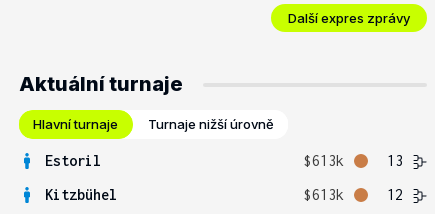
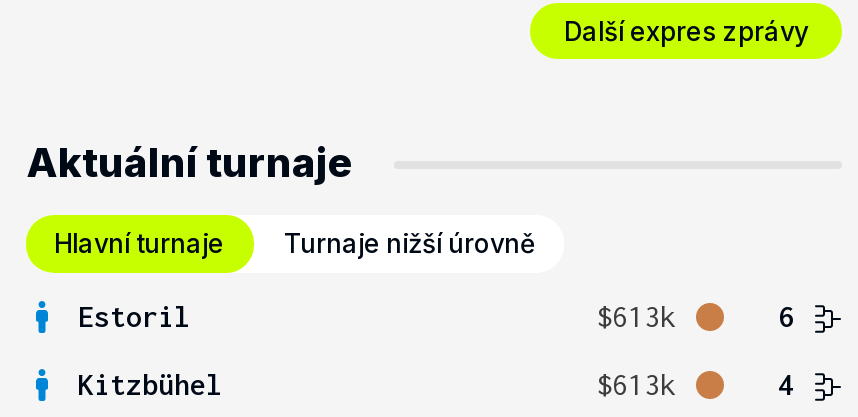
[387,152,403,169] 13 -> [778,299,794,333] 6
[387,186,403,203] 12 -> [778,367,794,401] 4

